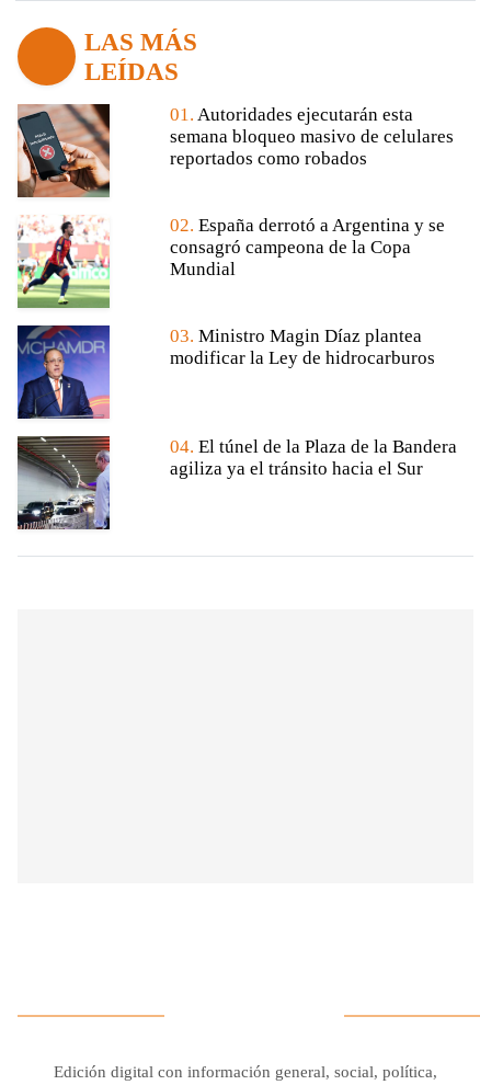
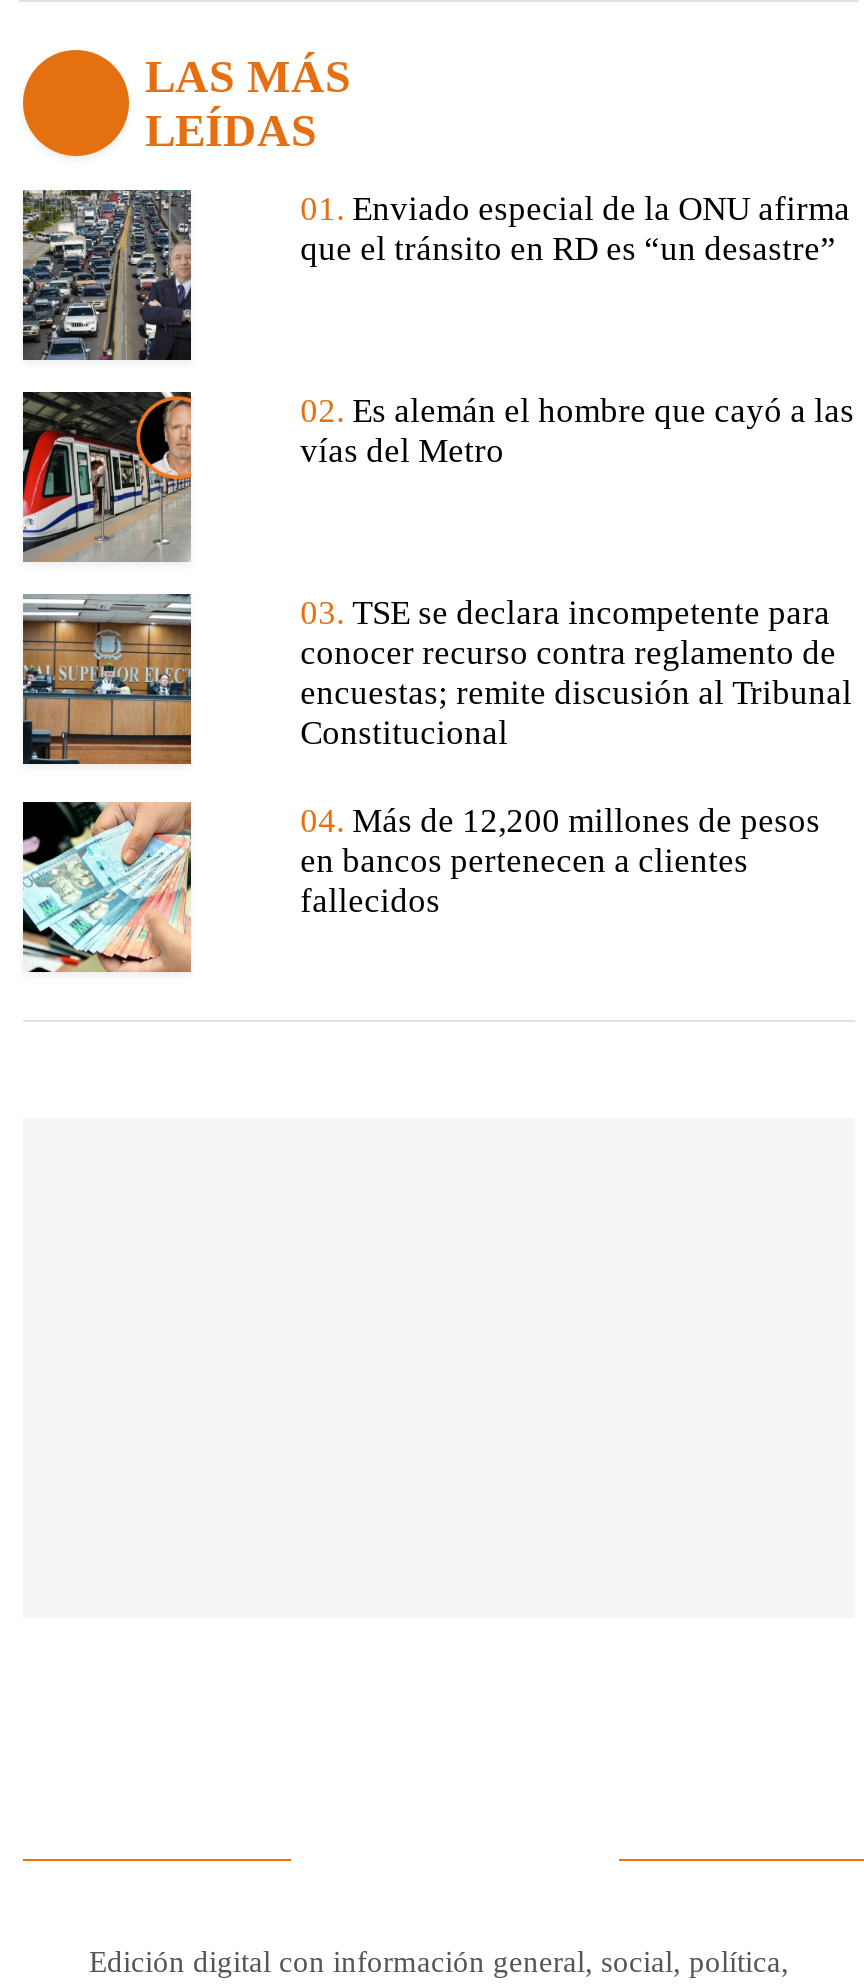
[16,103,111,198] [image] -> [21,188,193,362] [image]
[170,104,453,169] 01. Autoridades ejecutarán esta | semana bloqueo masivo de celulares | reportados como robados -> [300,190,850,268] 01. Enviado especial de la ONU afirma | que el tránsito en RD es “un desastre”
[16,215,111,308] [image] -> [21,390,193,562] [image]
[170,215,445,279] 02. España derrotó a Argentina y se | consagró campeona de la Copa | Mundial -> [300,392,854,470] 02. Es alemán el hombre que cayó a las | vías del Metro
[16,325,111,420] [image] -> [21,592,193,766] [image]
[170,325,435,368] 03. Ministro Magin Díaz plantea | modificar la Ley de hidrocarburos -> [300,594,852,752] 03. TSE se declara incompetente para | conocer recurso contra reglamento de | encuestas; remite discusión al Tribunal | Constitucional
[16,435,111,530] [image] -> [23,800,193,974] [image]
[170,436,457,479] 04. El túnel de la Plaza de la Bandera | agiliza ya el tránsito hacia el Sur -> [300,802,820,920] 04. Más de 12,200 millones de pesos | en bancos pertenecen a clientes | fallecidos

